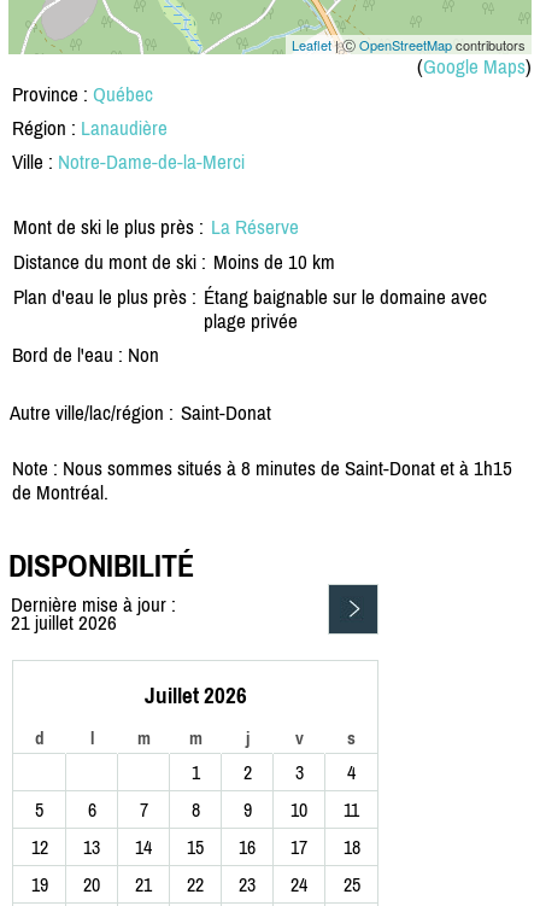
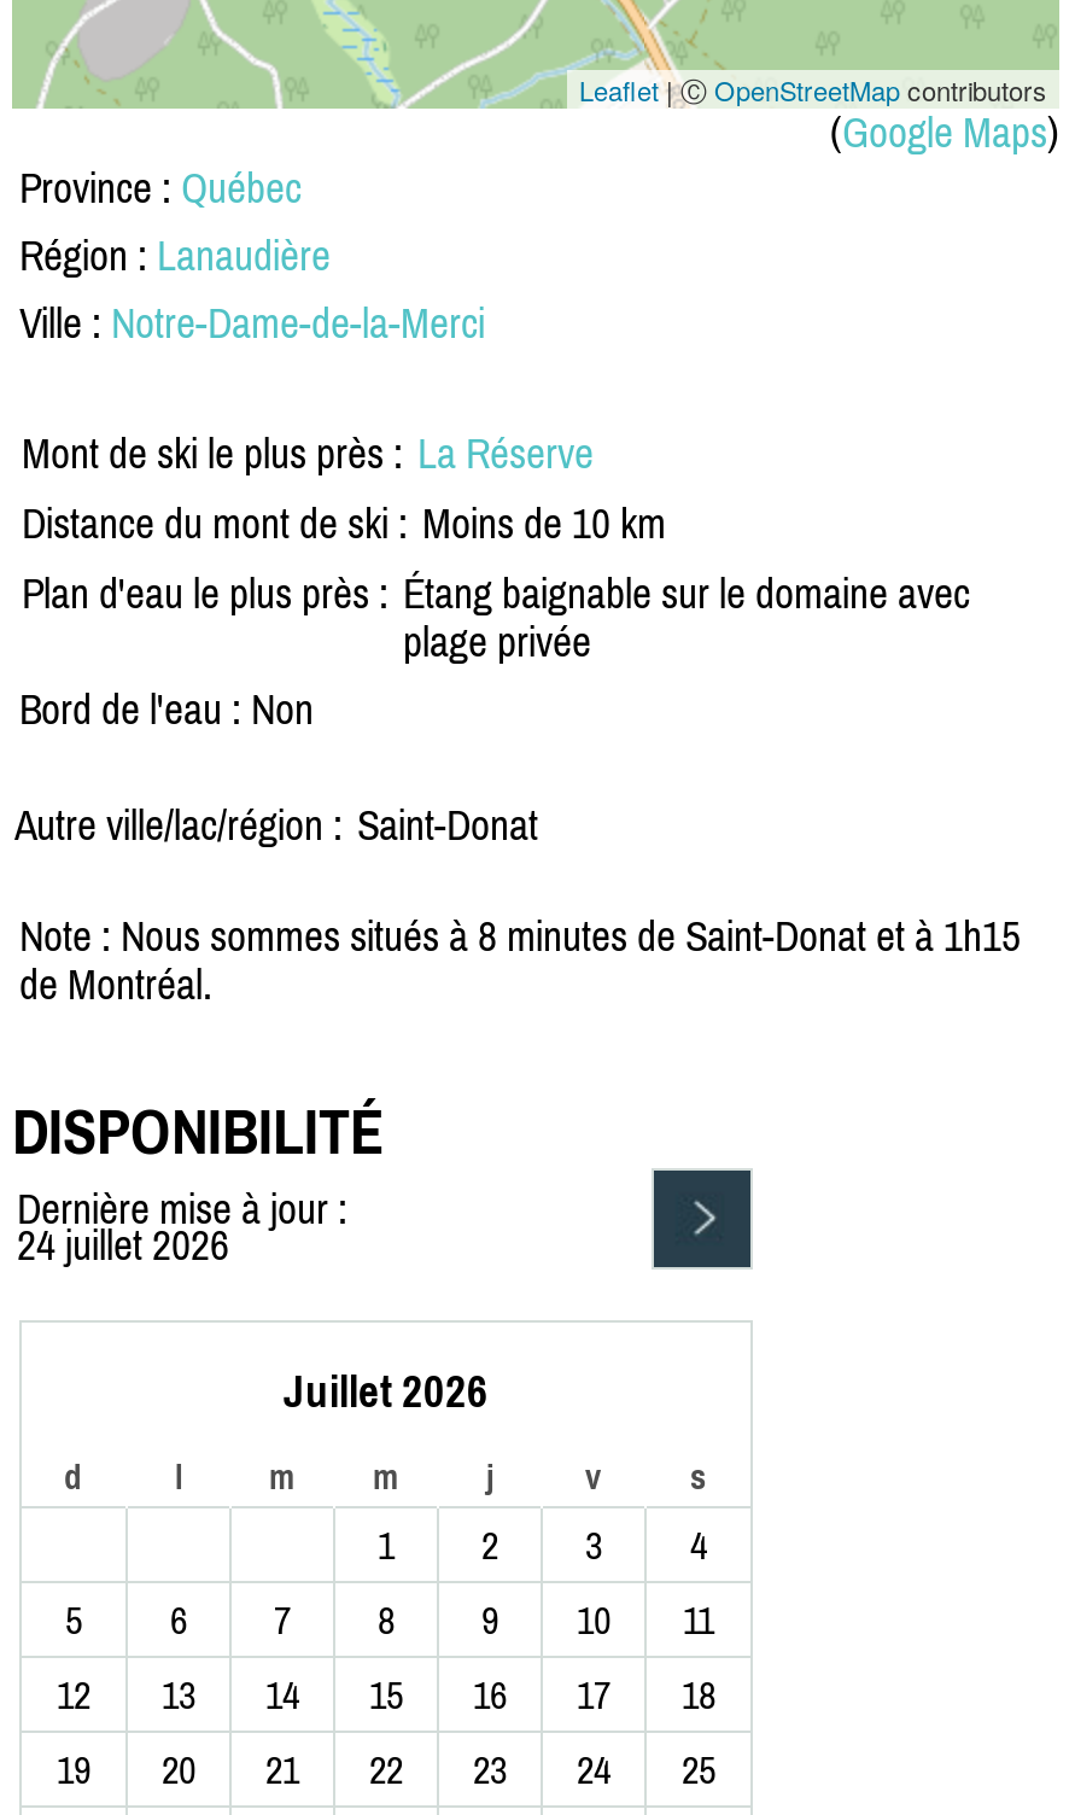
[11,611,117,635] 21 juillet 2026 -> [17,1222,229,1270] 24 juillet 2026

